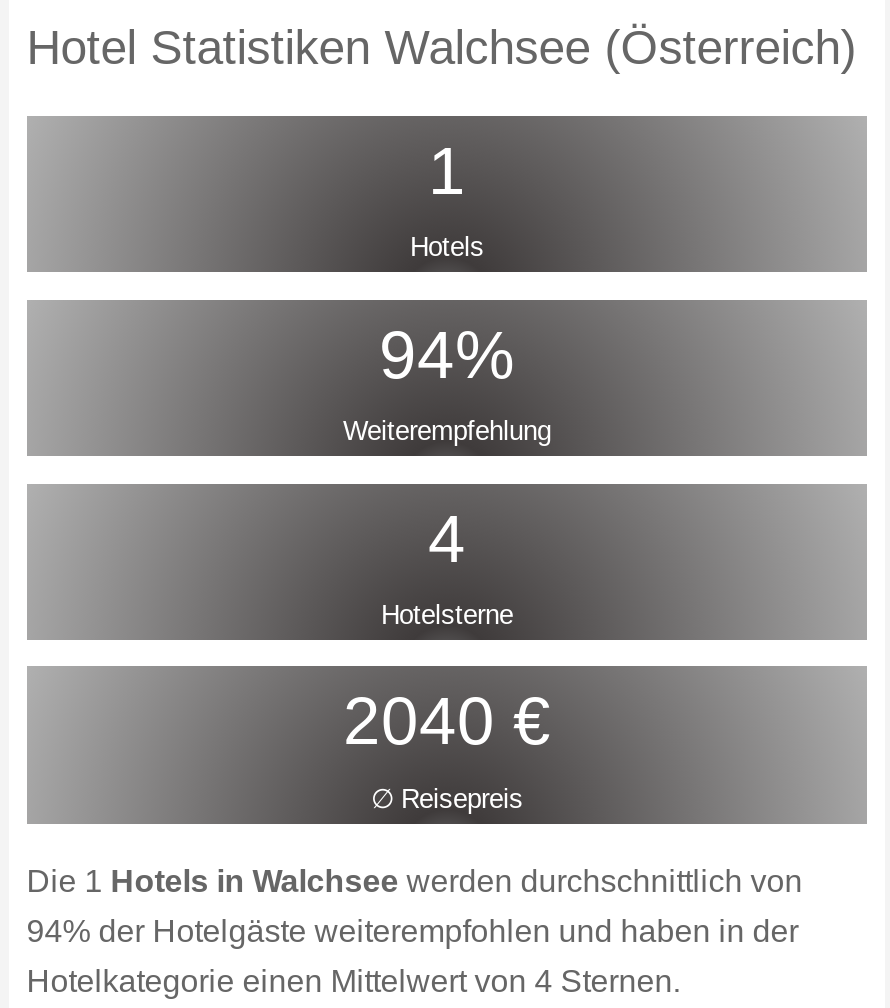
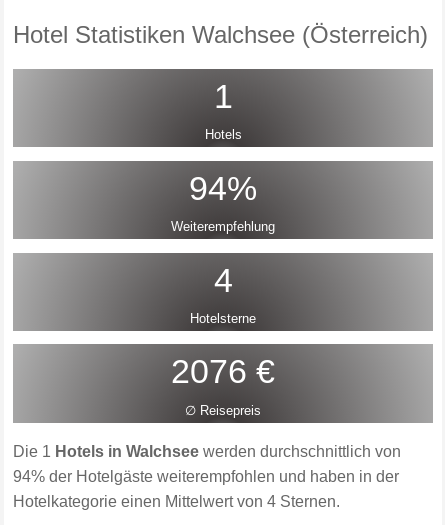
[343,685,551,759] 2040 € -> [171,353,275,390] 2076 €

